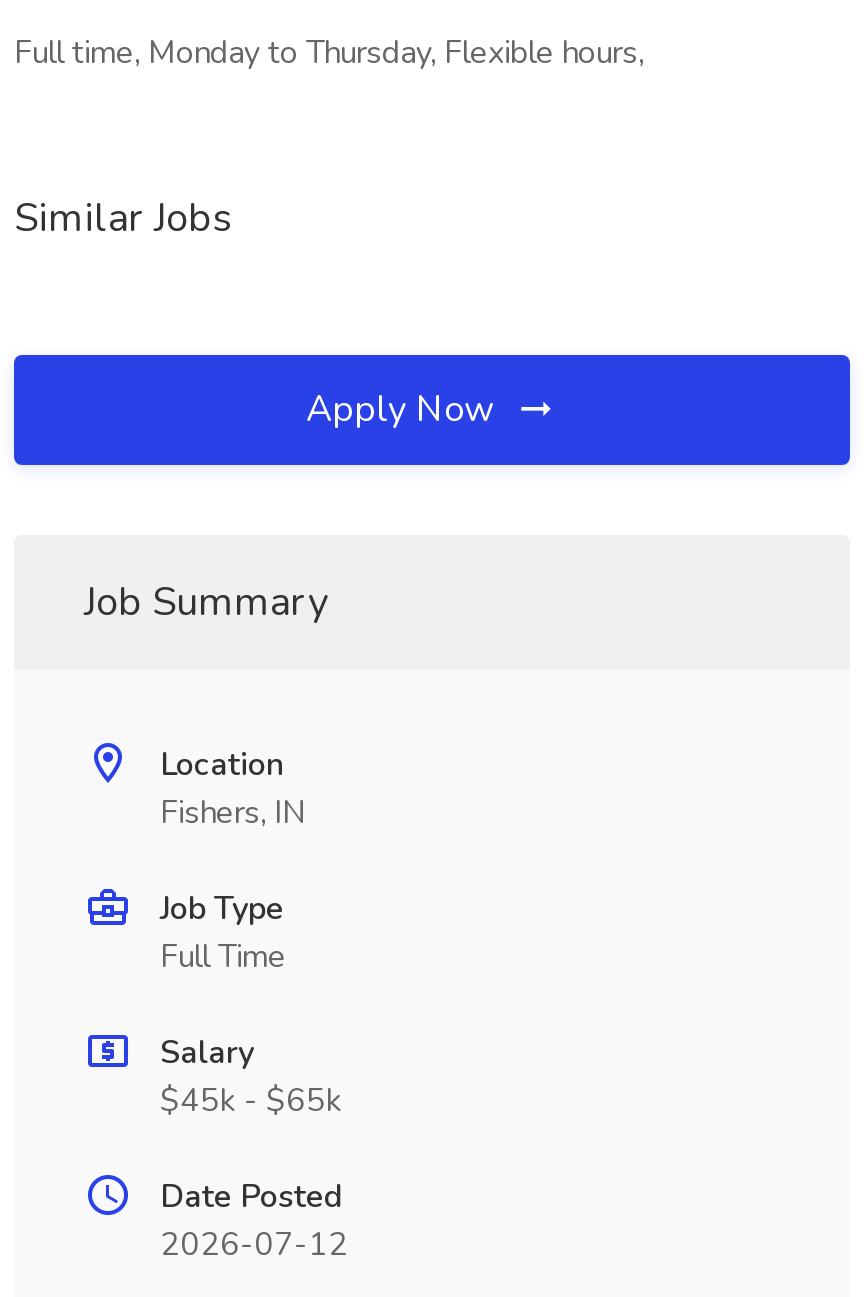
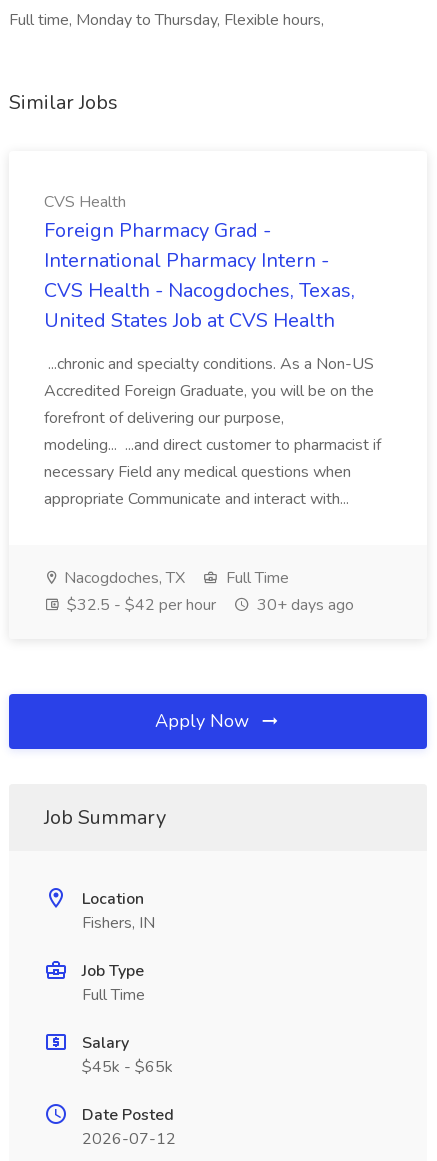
none -> [44,191,381,510] CVS Health | Foreign Pharmacy Grad - | International Pharmacy Intern - | CVS Health - Nacogdoches, Texas, | United States Job at CVS Health | ...chronic and specialty conditions. As a Non-US | Accredited Foreign Graduate, you will be on the | forefront of delivering our purpose, | modeling... ...and direct customer to pharmacist if | necessary Field any medical questions when | appropriate Communicate and interact with...
none -> [60,567,354,616] Nacogdoches, TX | Full Time | $32.5 - $42 per hour | 30+ days ago

